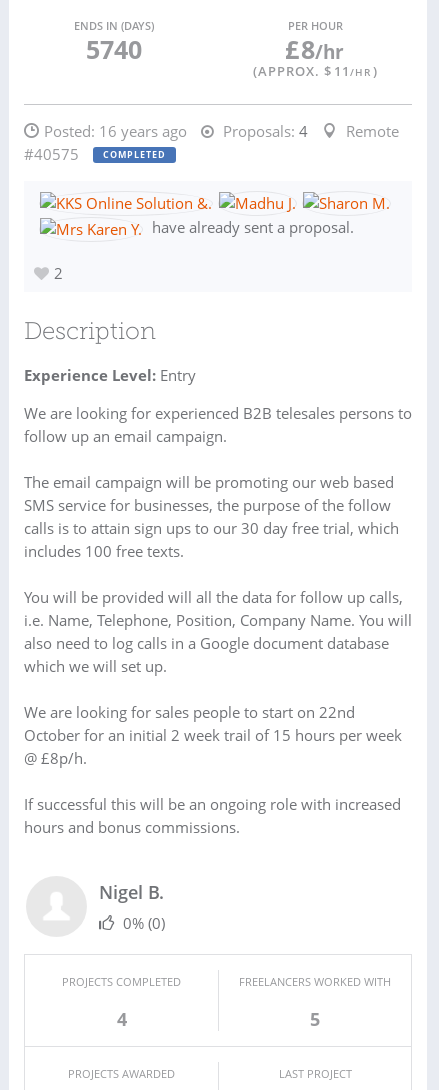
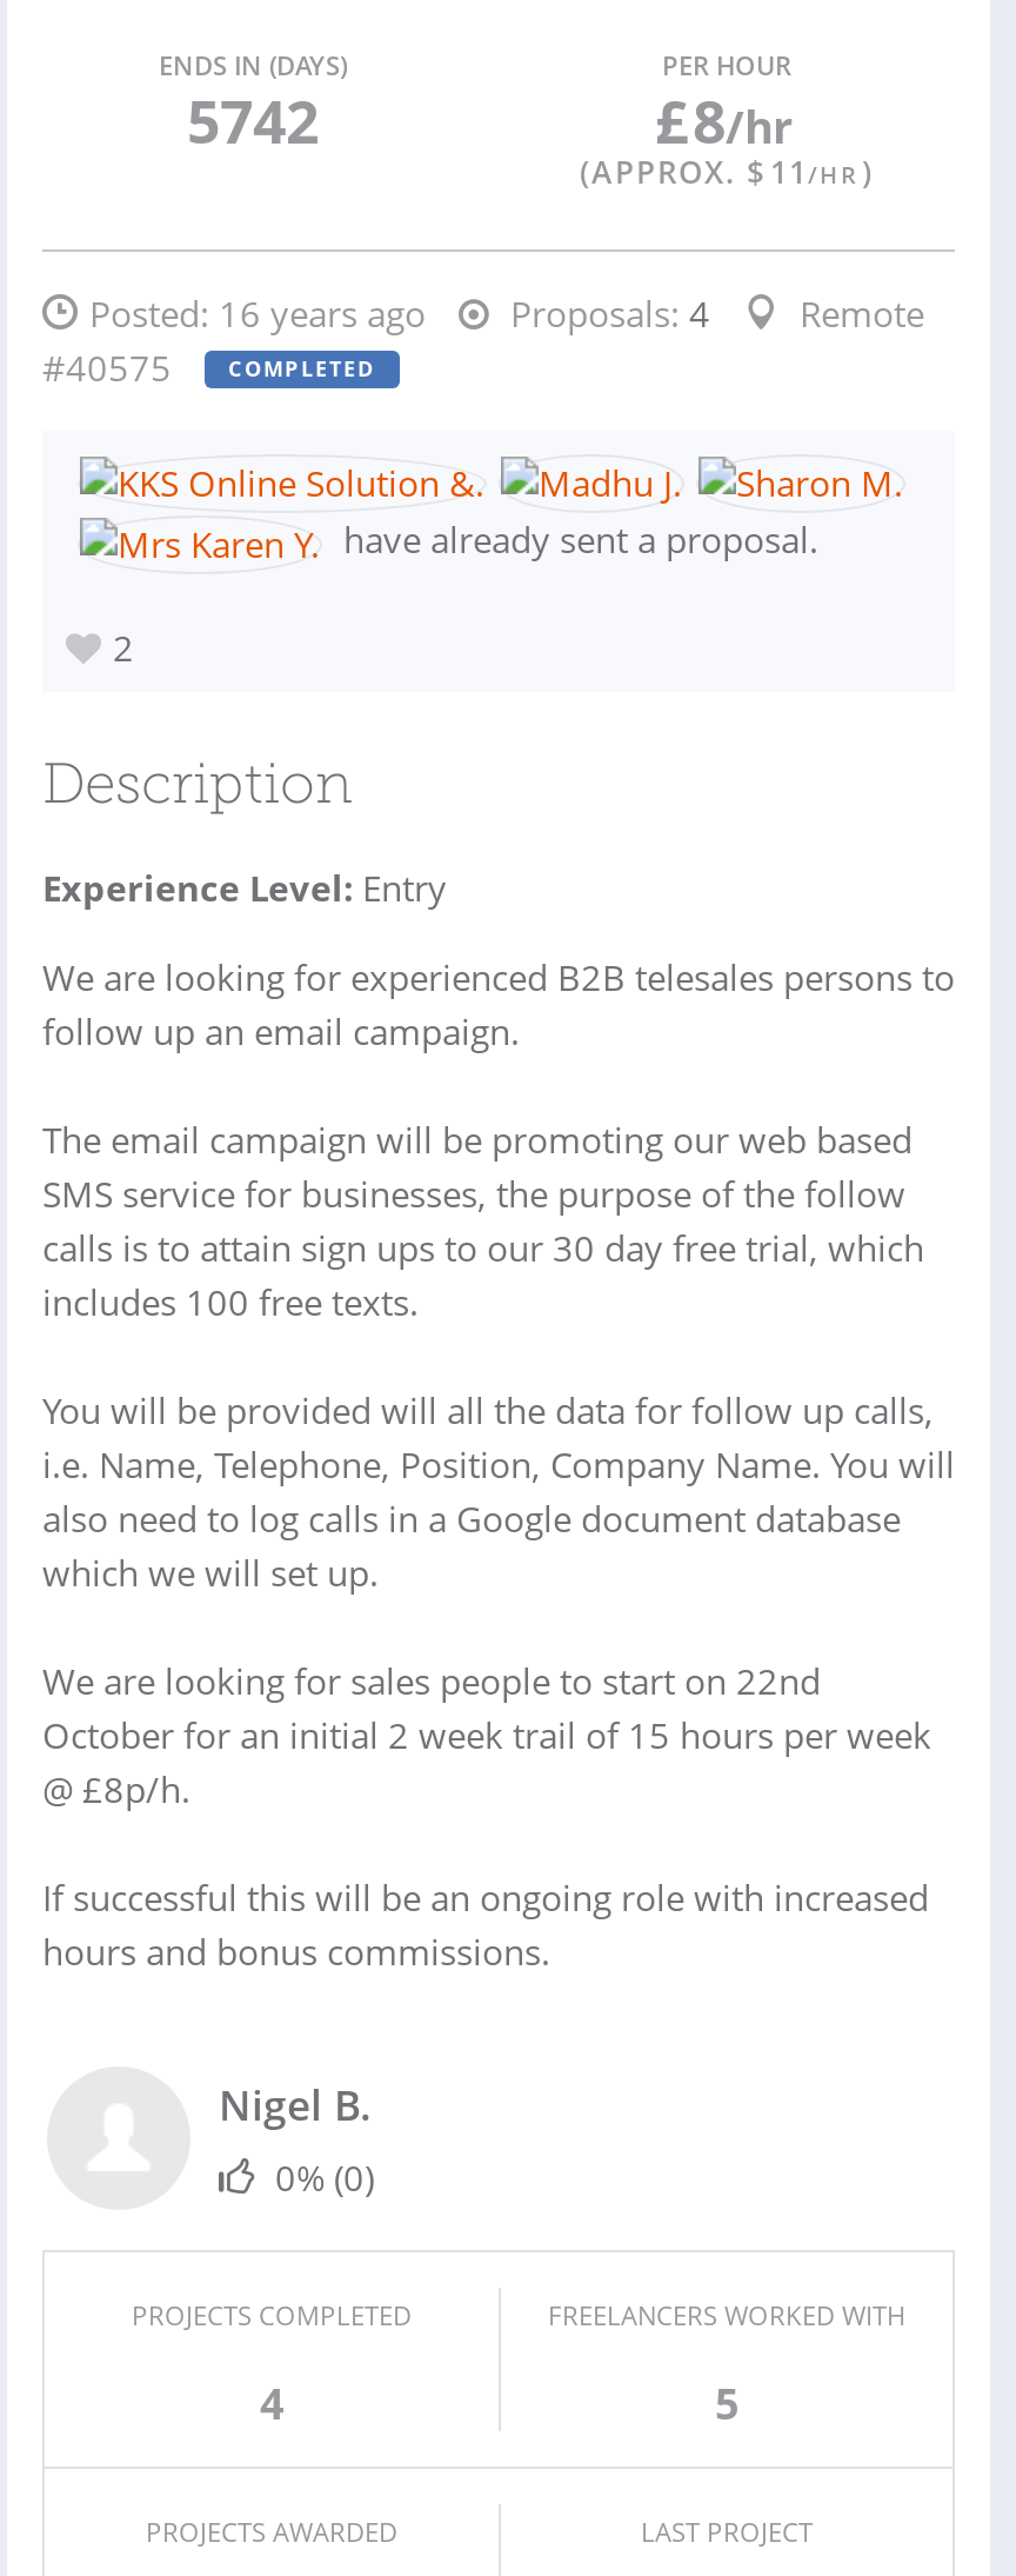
[85,32,141,66] 5740 -> [187,80,319,160] 5742

